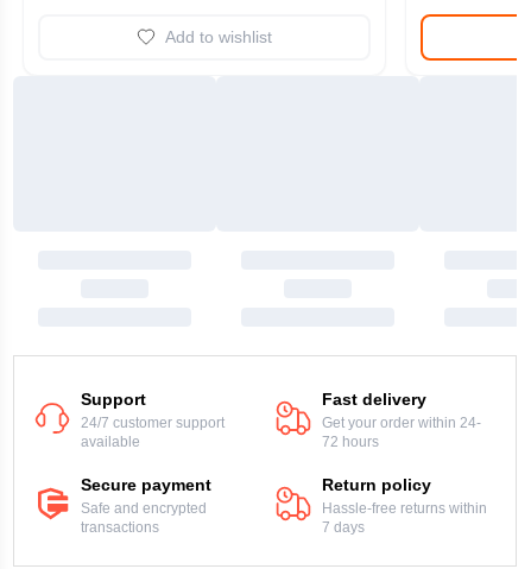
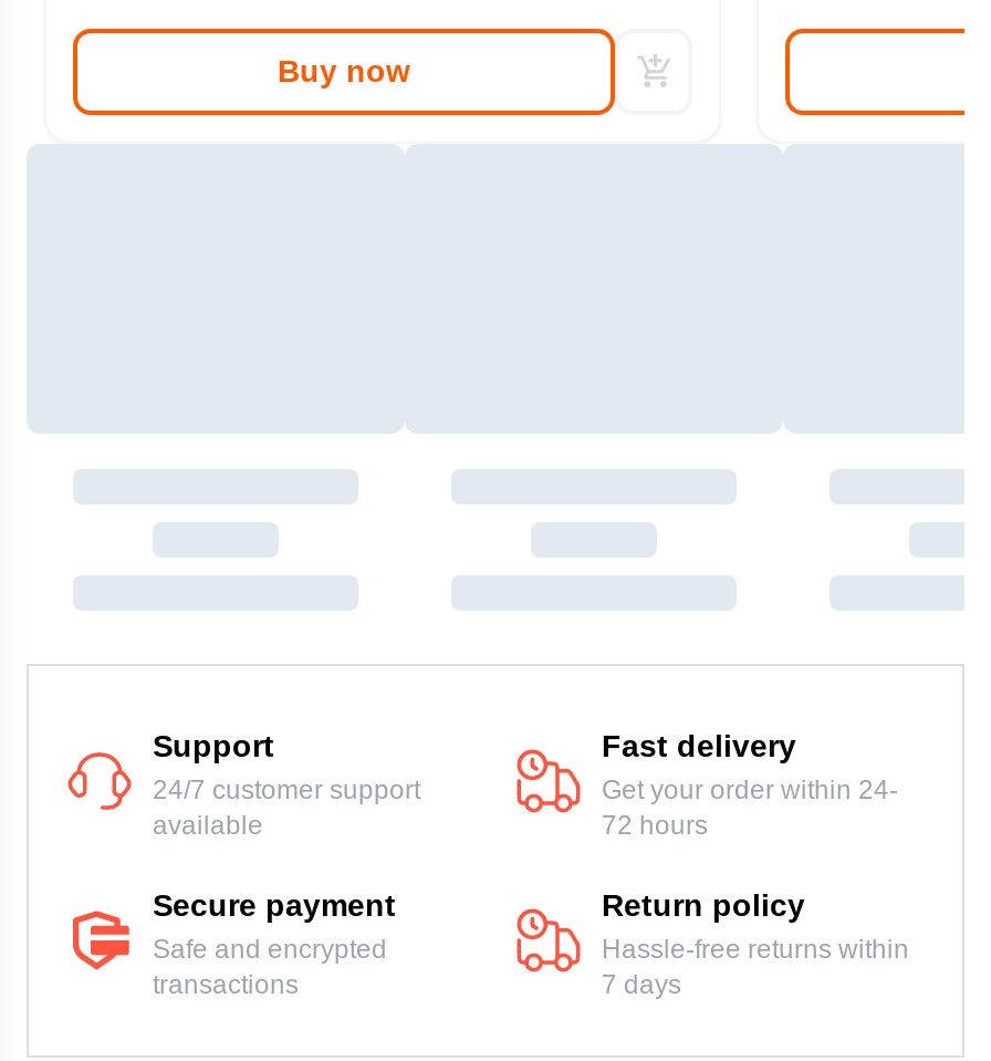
[165,27,272,46] Add to wishlist -> [278,53,410,89] Buy now

